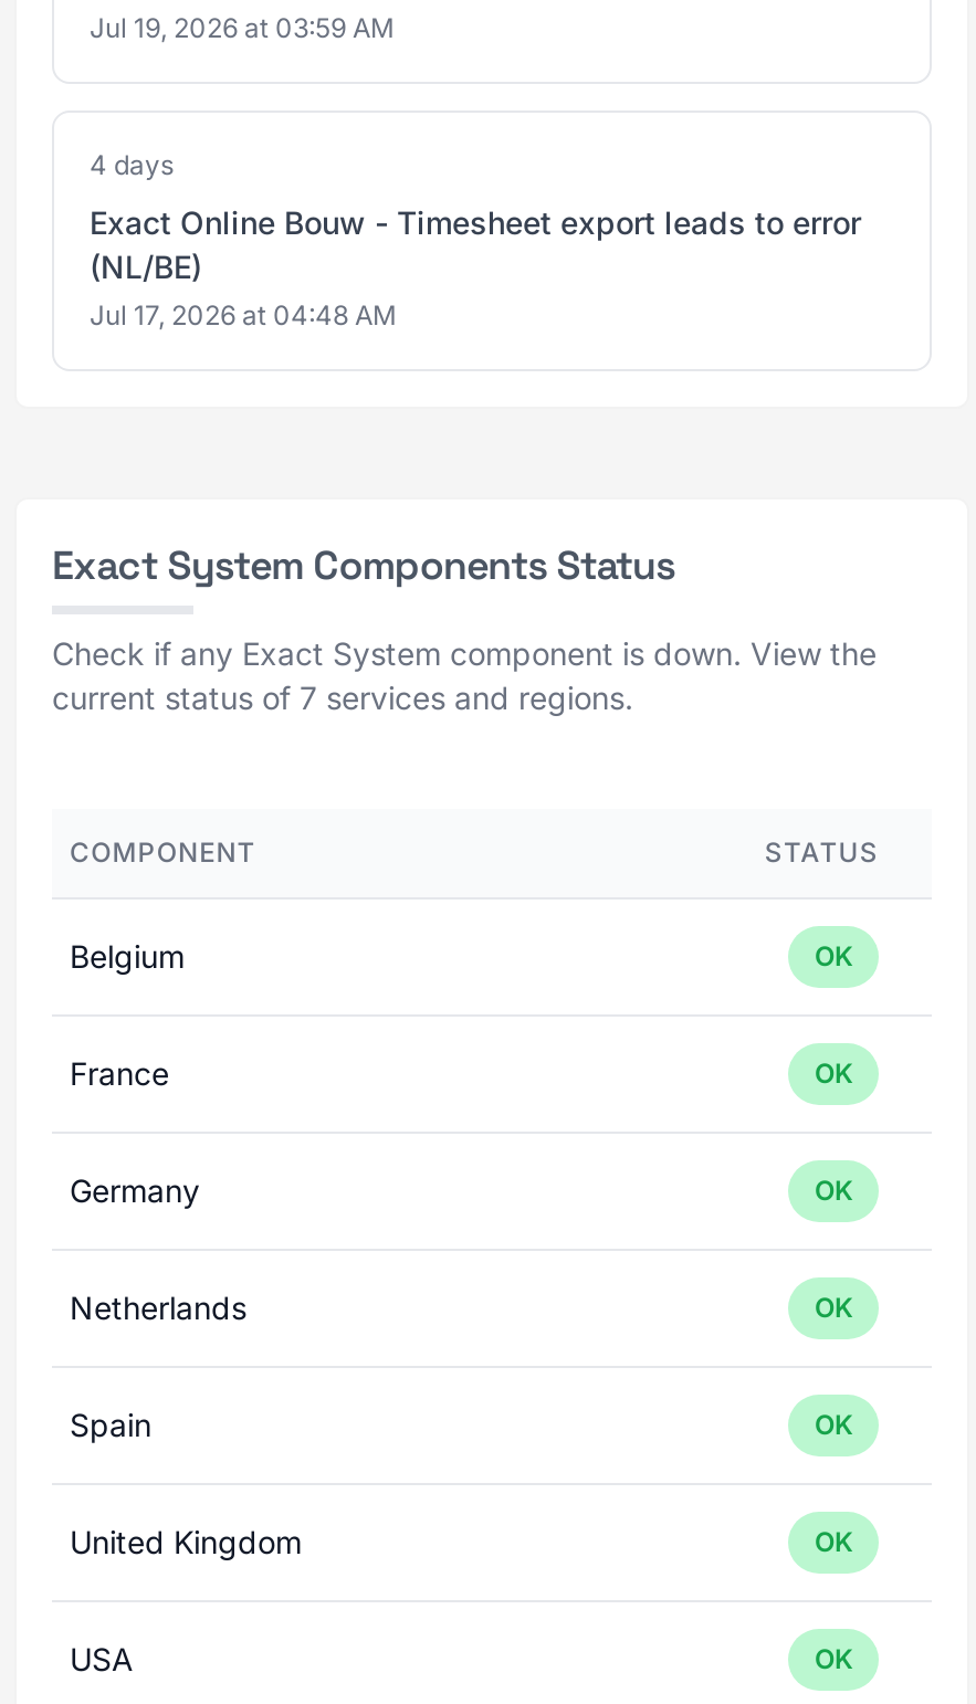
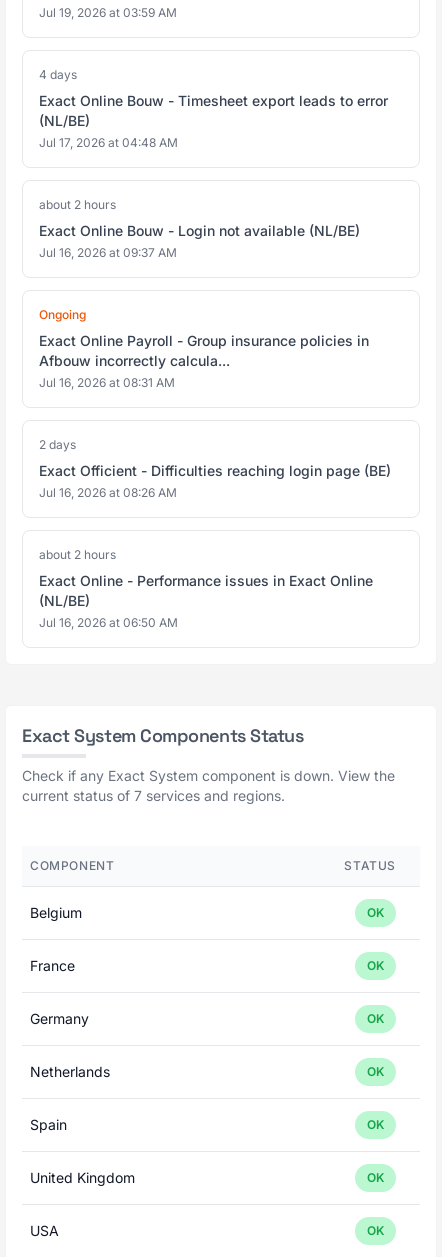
none -> [39,197,360,260] about 2 hours | Exact Online Bouw - Login not available (NL/BE) | Jul 16, 2026 at 09:37 AM
none -> [39,307,369,390] Ongoing | Exact Online Payroll - Group insurance policies in | Afbouw incorrectly calcula... | Jul 16, 2026 at 08:31 AM
none -> [39,437,391,500] 2 days | Exact Officient - Difficulties reaching login page (BE) | Jul 16, 2026 at 08:26 AM
none -> [39,547,373,630] about 2 hours | Exact Online - Performance issues in Exact Online | (NL/BE) | Jul 16, 2026 at 06:50 AM

